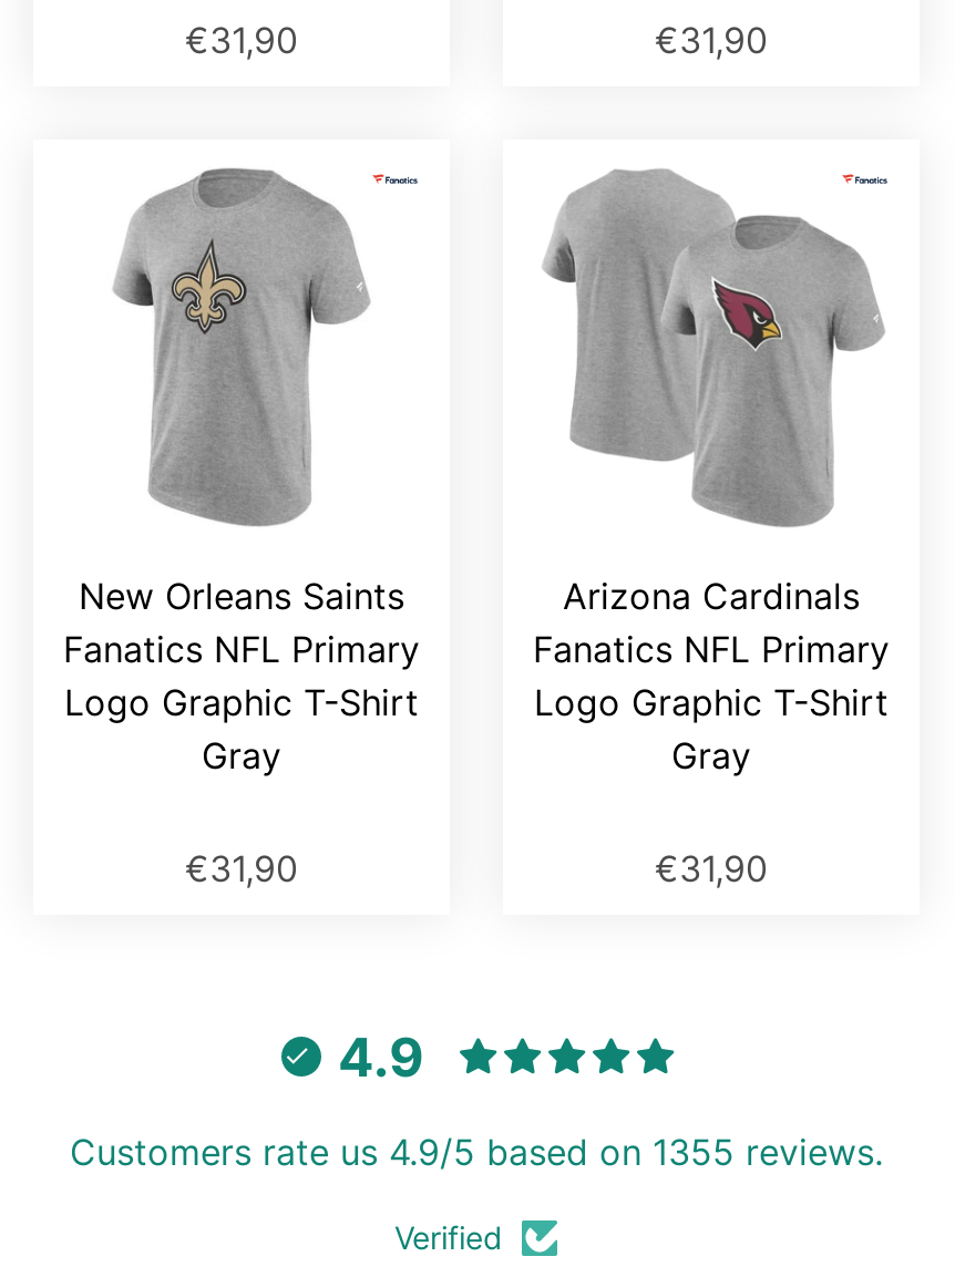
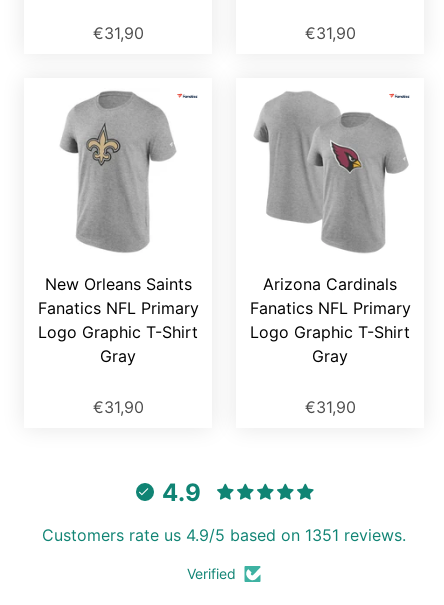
[70,1130,883,1174] Customers rate us 4.9/5 based on 1355 reviews. -> [42,525,406,545] Customers rate us 4.9/5 based on 1351 reviews.

